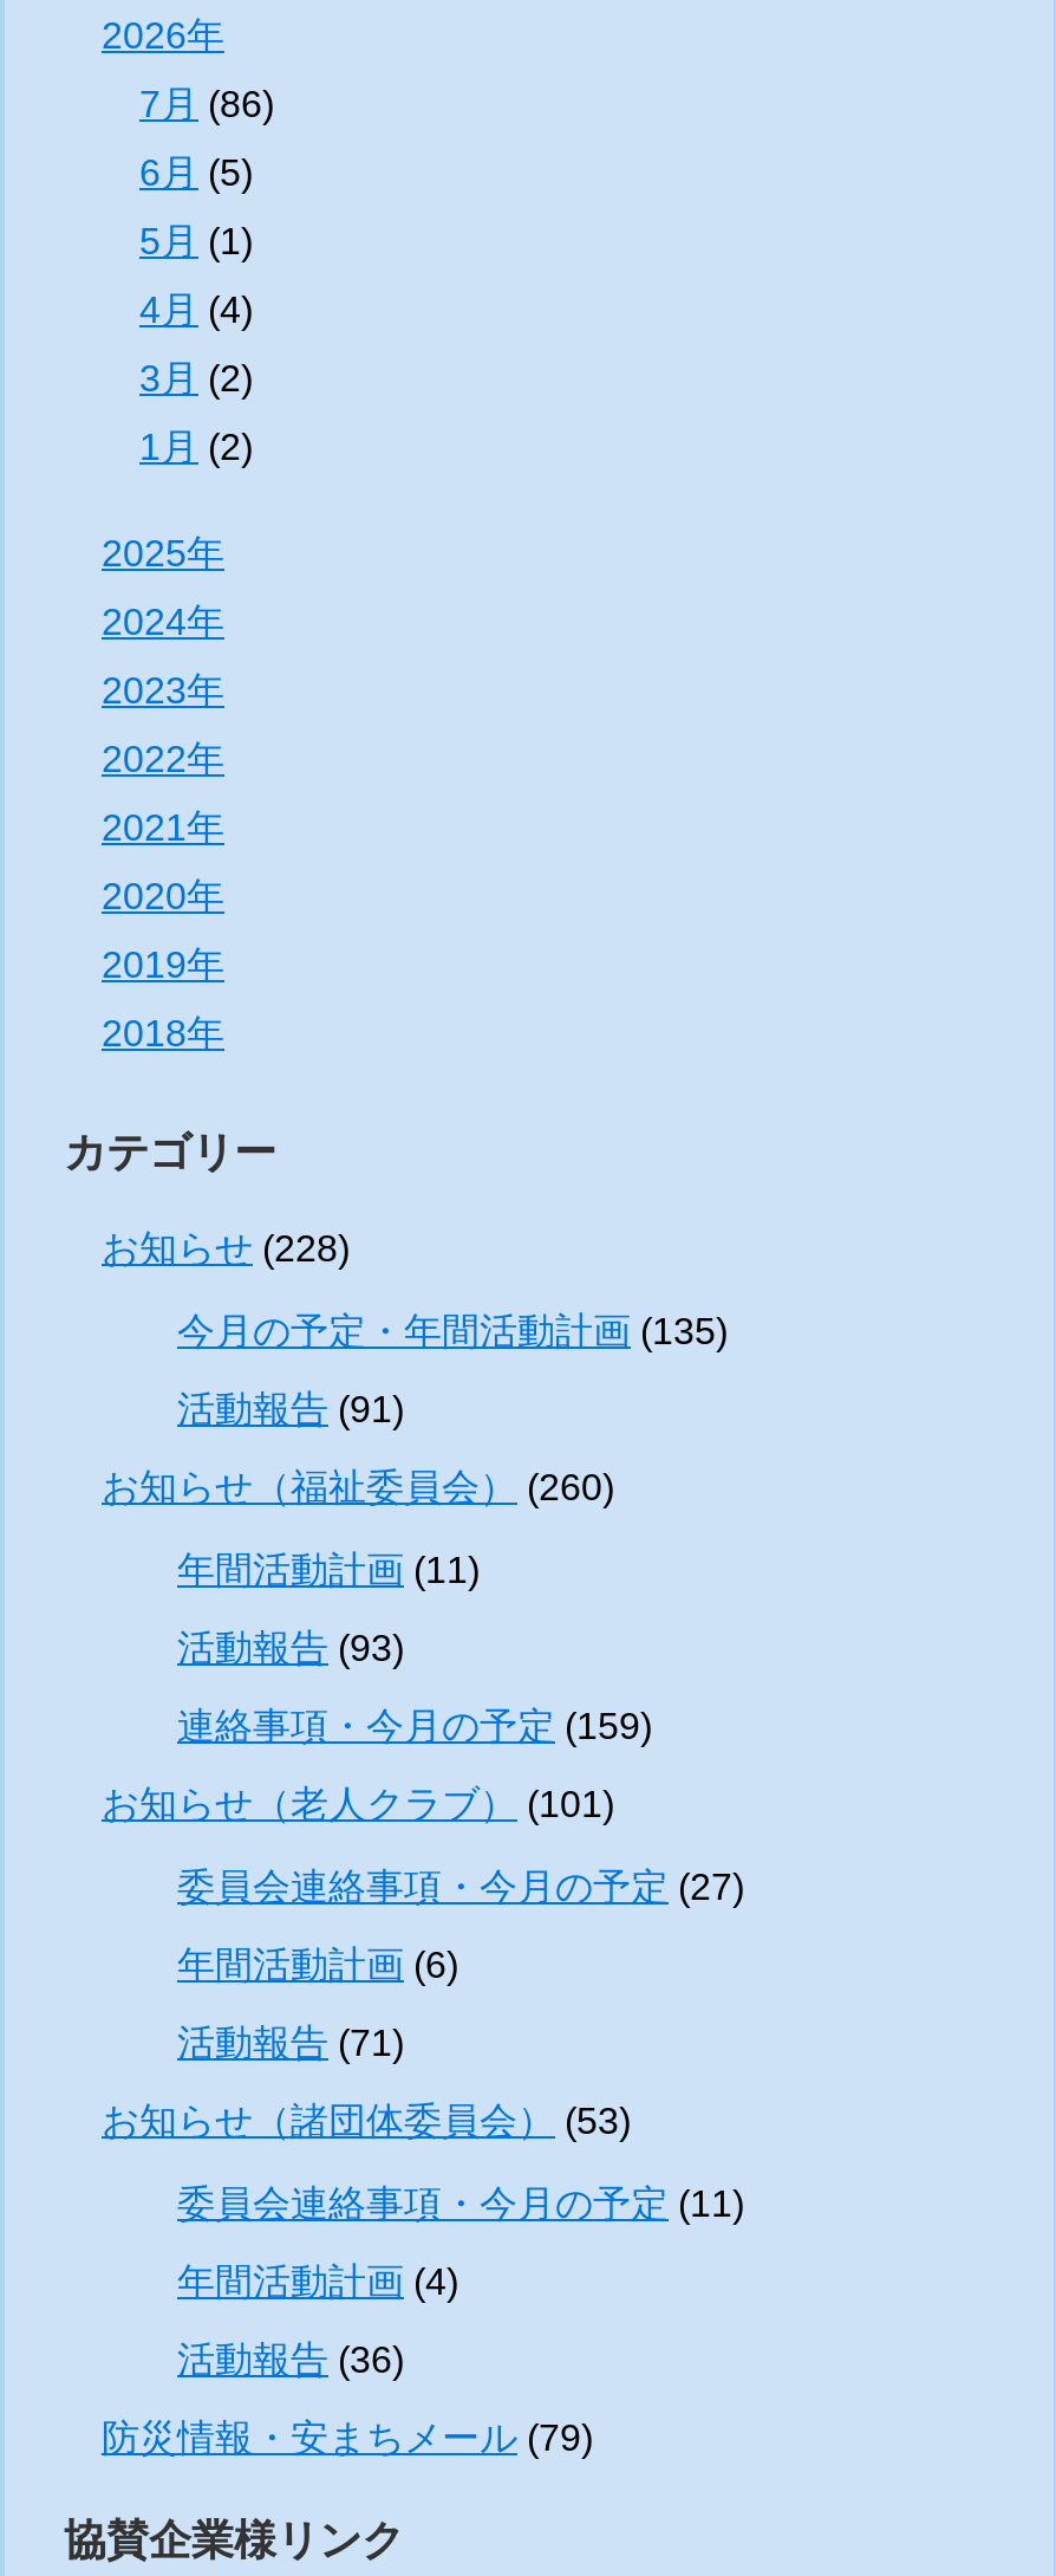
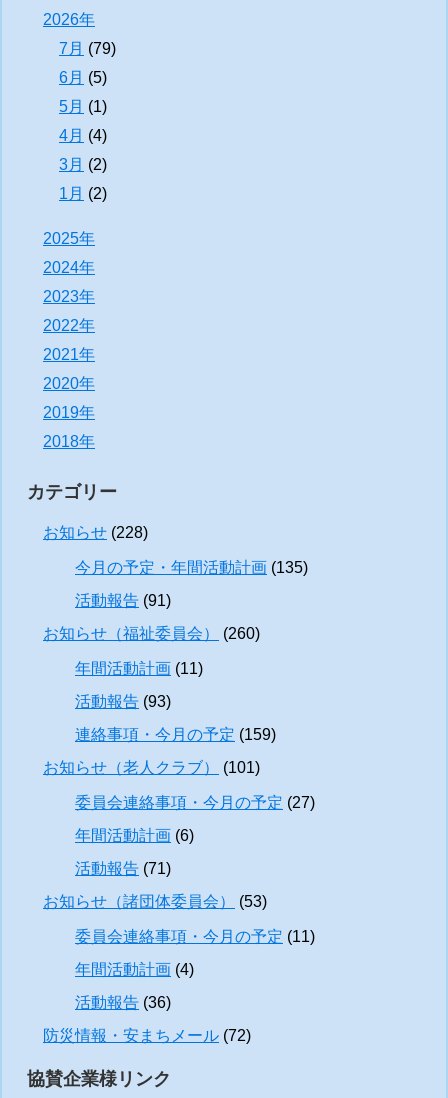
[139,85,274,125] 7月(86) -> [59,40,116,57] 7月(79)
[102,2419,593,2459] 防災情報・安まちメール(79) -> [43,1027,251,1044] 防災情報・安まちメール(72)

